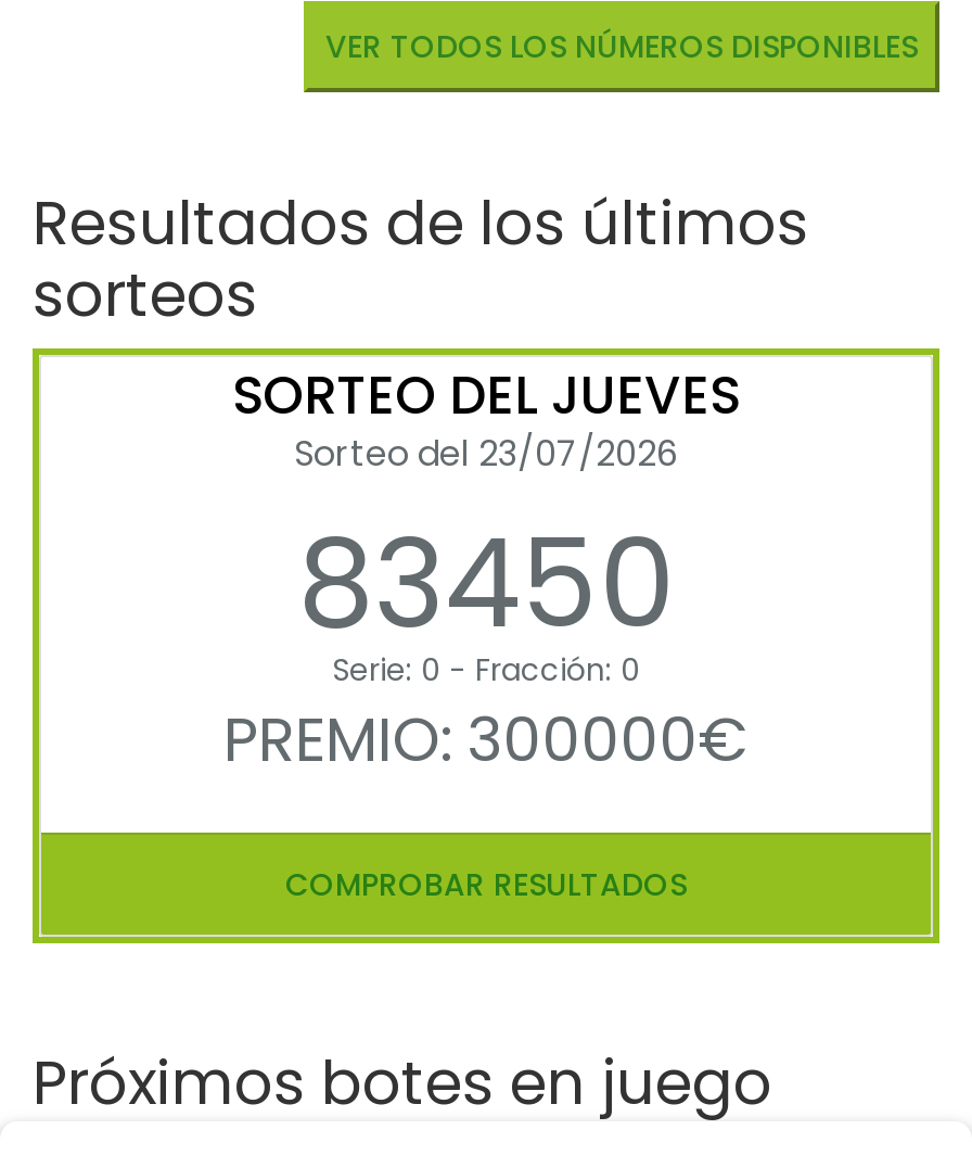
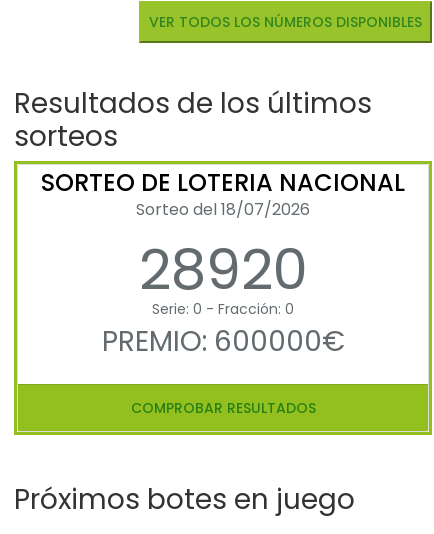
[232,361,740,671] SORTEO DEL JUEVES | Sorteo del 23/07/2026 | 83450 -> [41,166,405,309] SORTEO DE LOTERIA NACIONAL | Sorteo del 18/07/2026 | 28920
[223,700,749,784] PREMIO: 300000€ -> [101,322,344,361] PREMIO: 600000€

